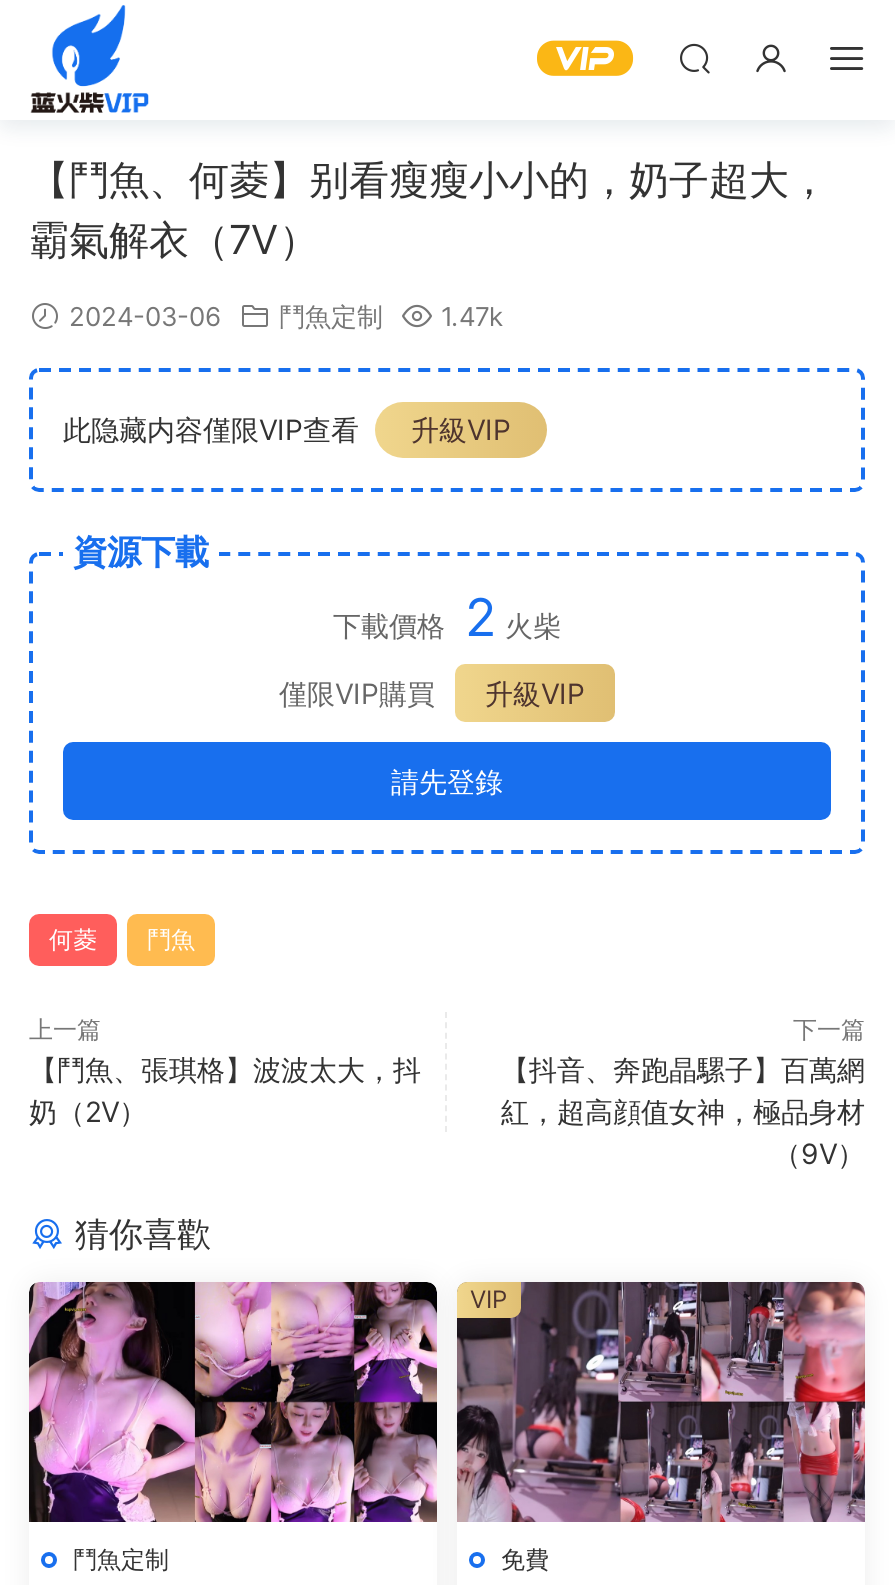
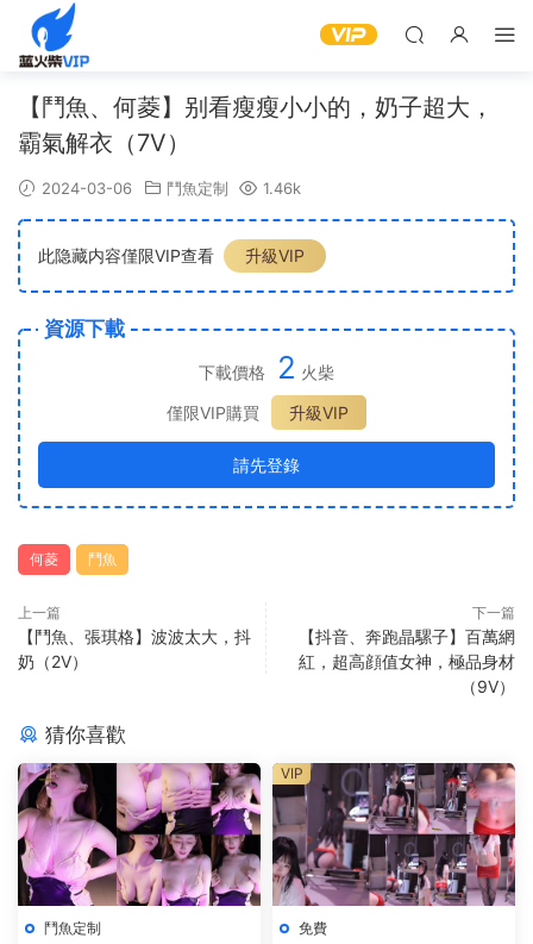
[61,300,503,332] 2024-03-06 鬥魚定制 1.47k -> [37,179,301,198] 2024-03-06 鬥魚定制 1.46k

